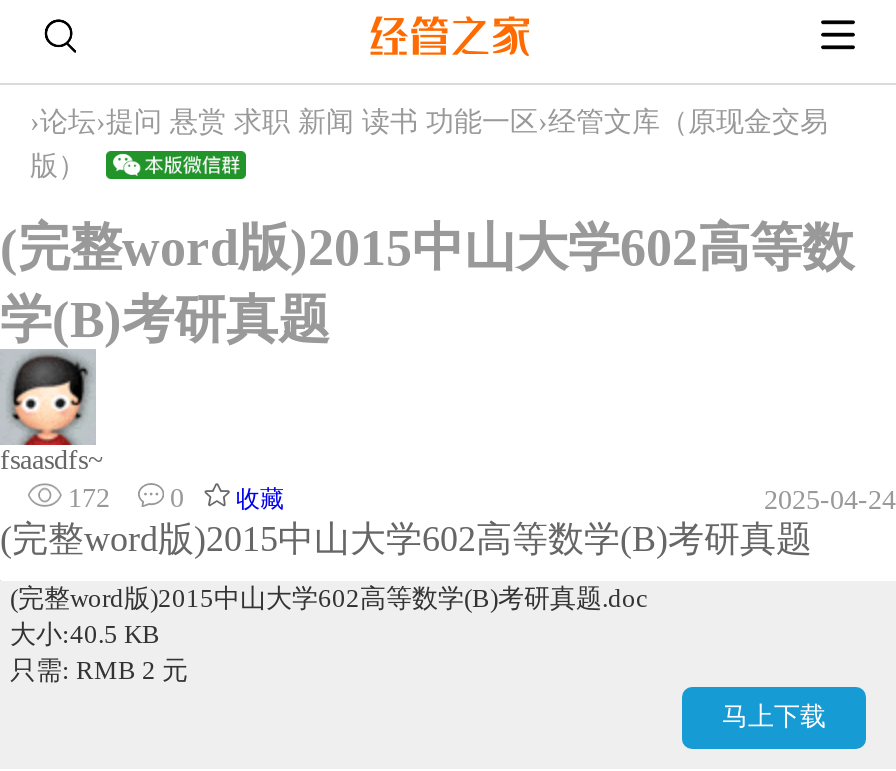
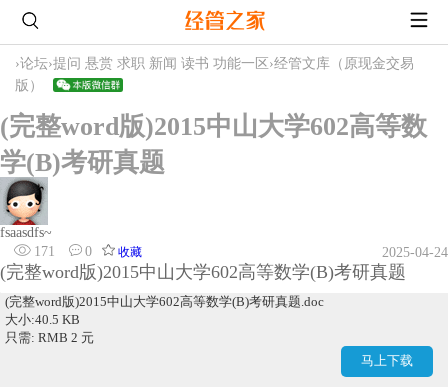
[68,483,284,513] 172 0 收藏 -> [34,244,142,259] 171 0 收藏

